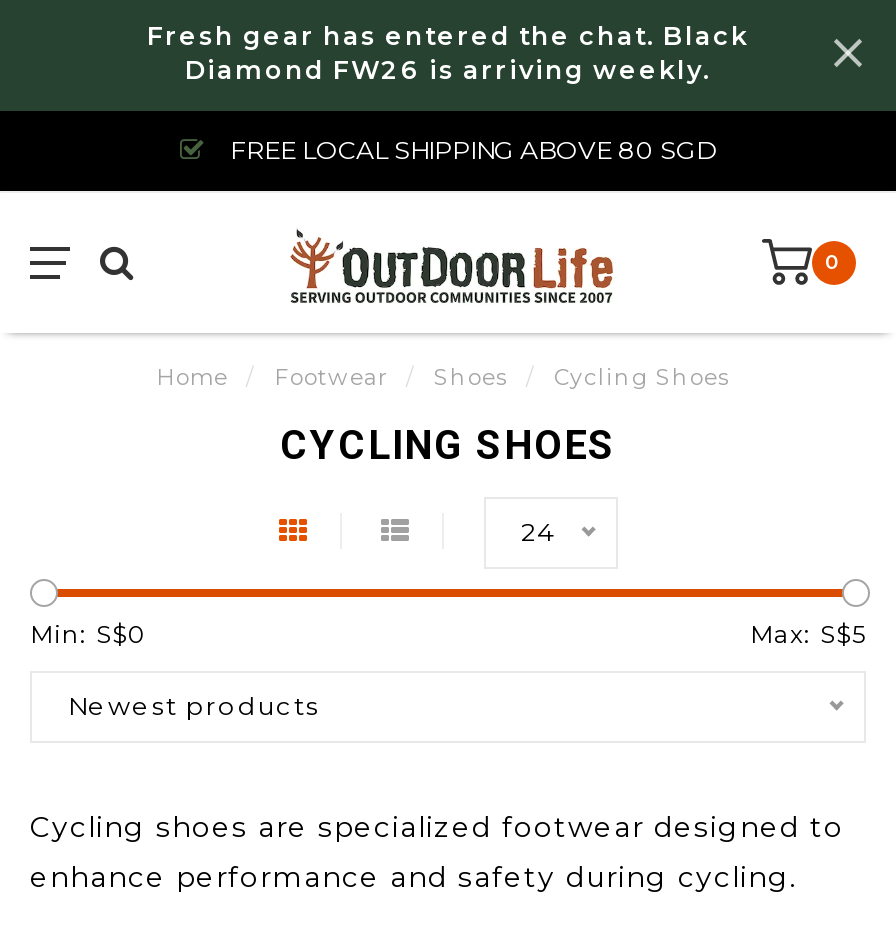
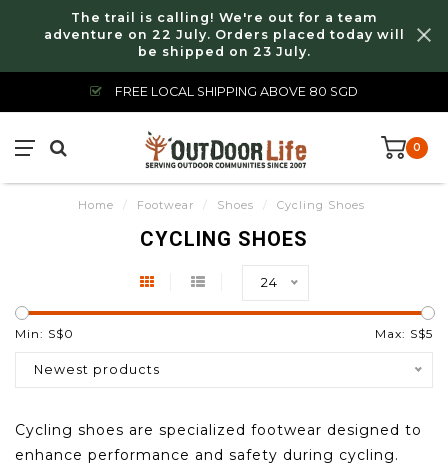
[147,21,749,85] Fresh gear has entered the chat. Black | Diamond FW26 is arriving weekly. -> [43,10,404,59] The trail is calling! We're out for a team | adventure on 22 July. Orders placed today will | be shipped on 23 July.

